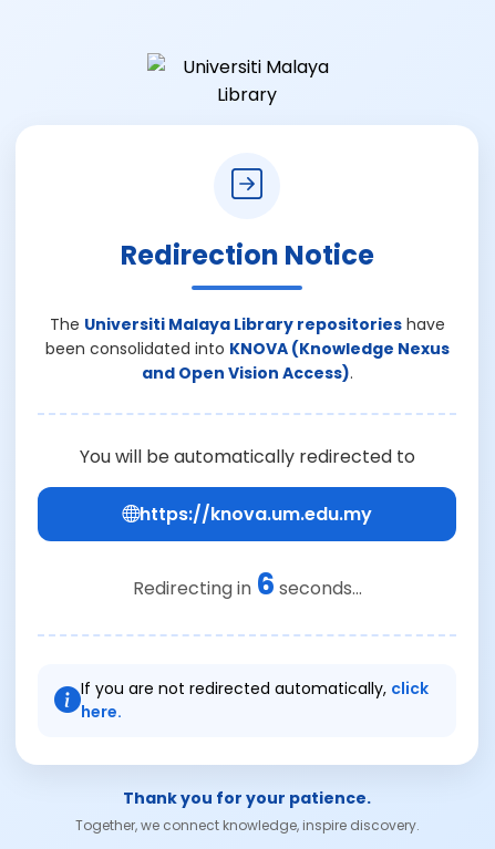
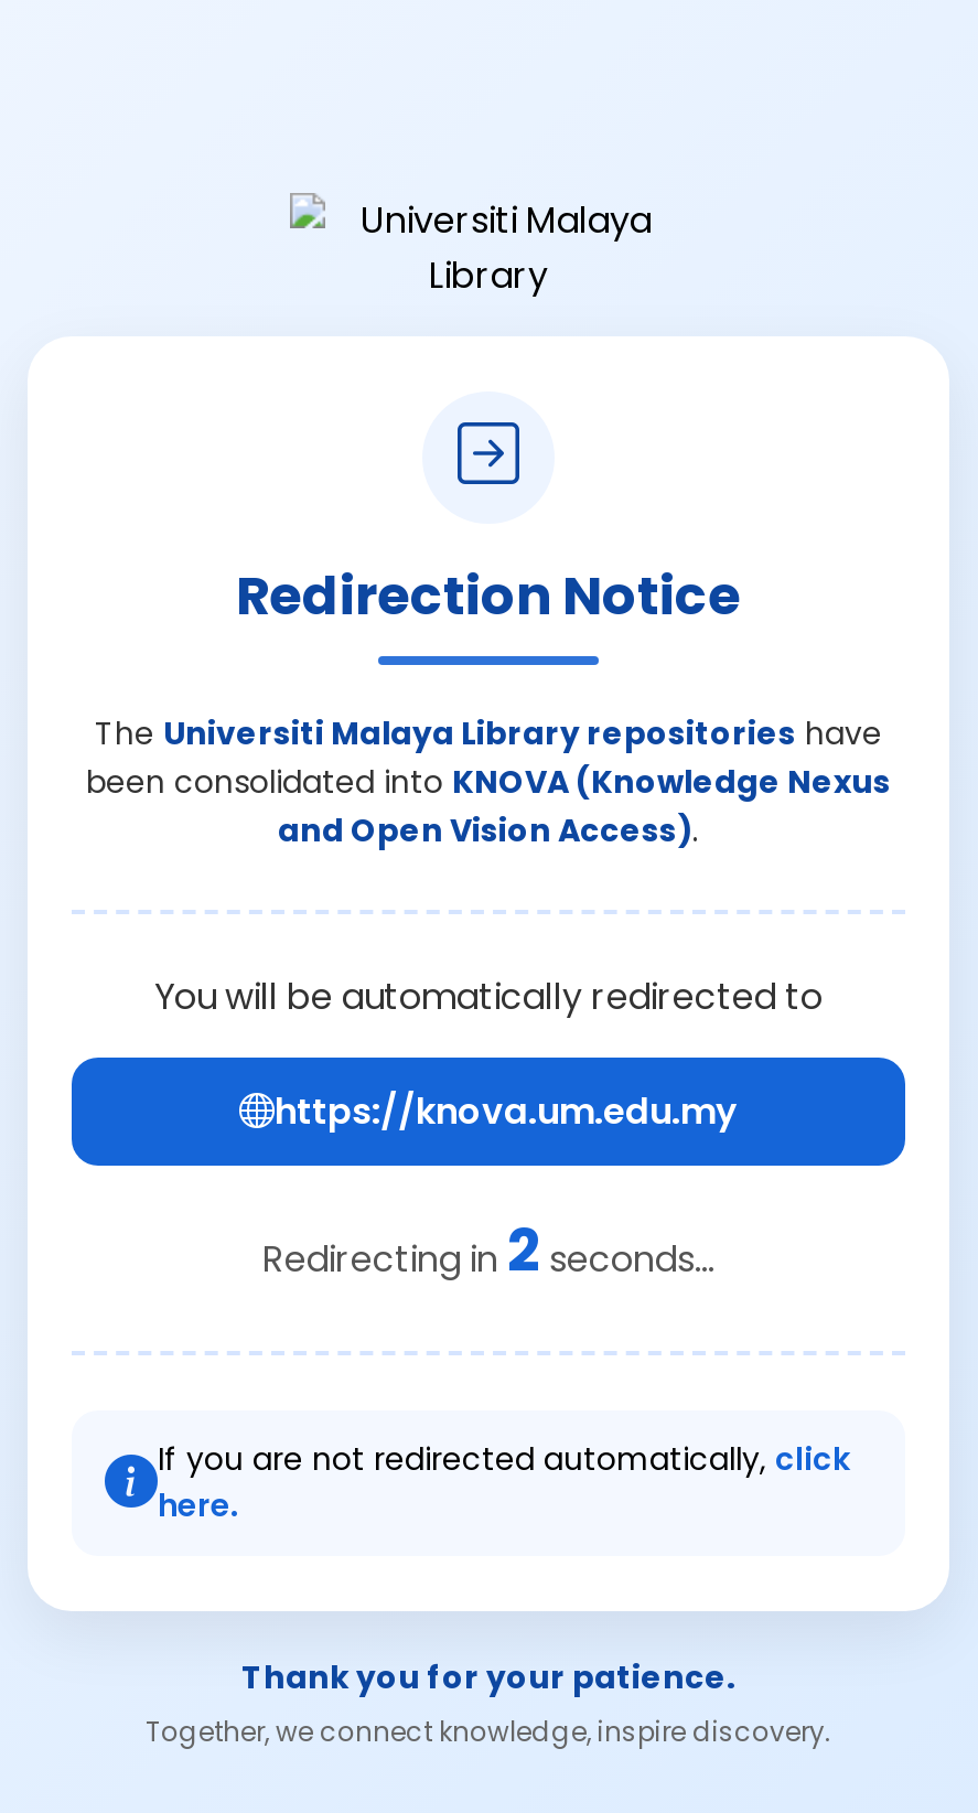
[132,564,362,604] Redirecting in6seconds... -> [262,1211,714,1290] Redirecting in2seconds...

